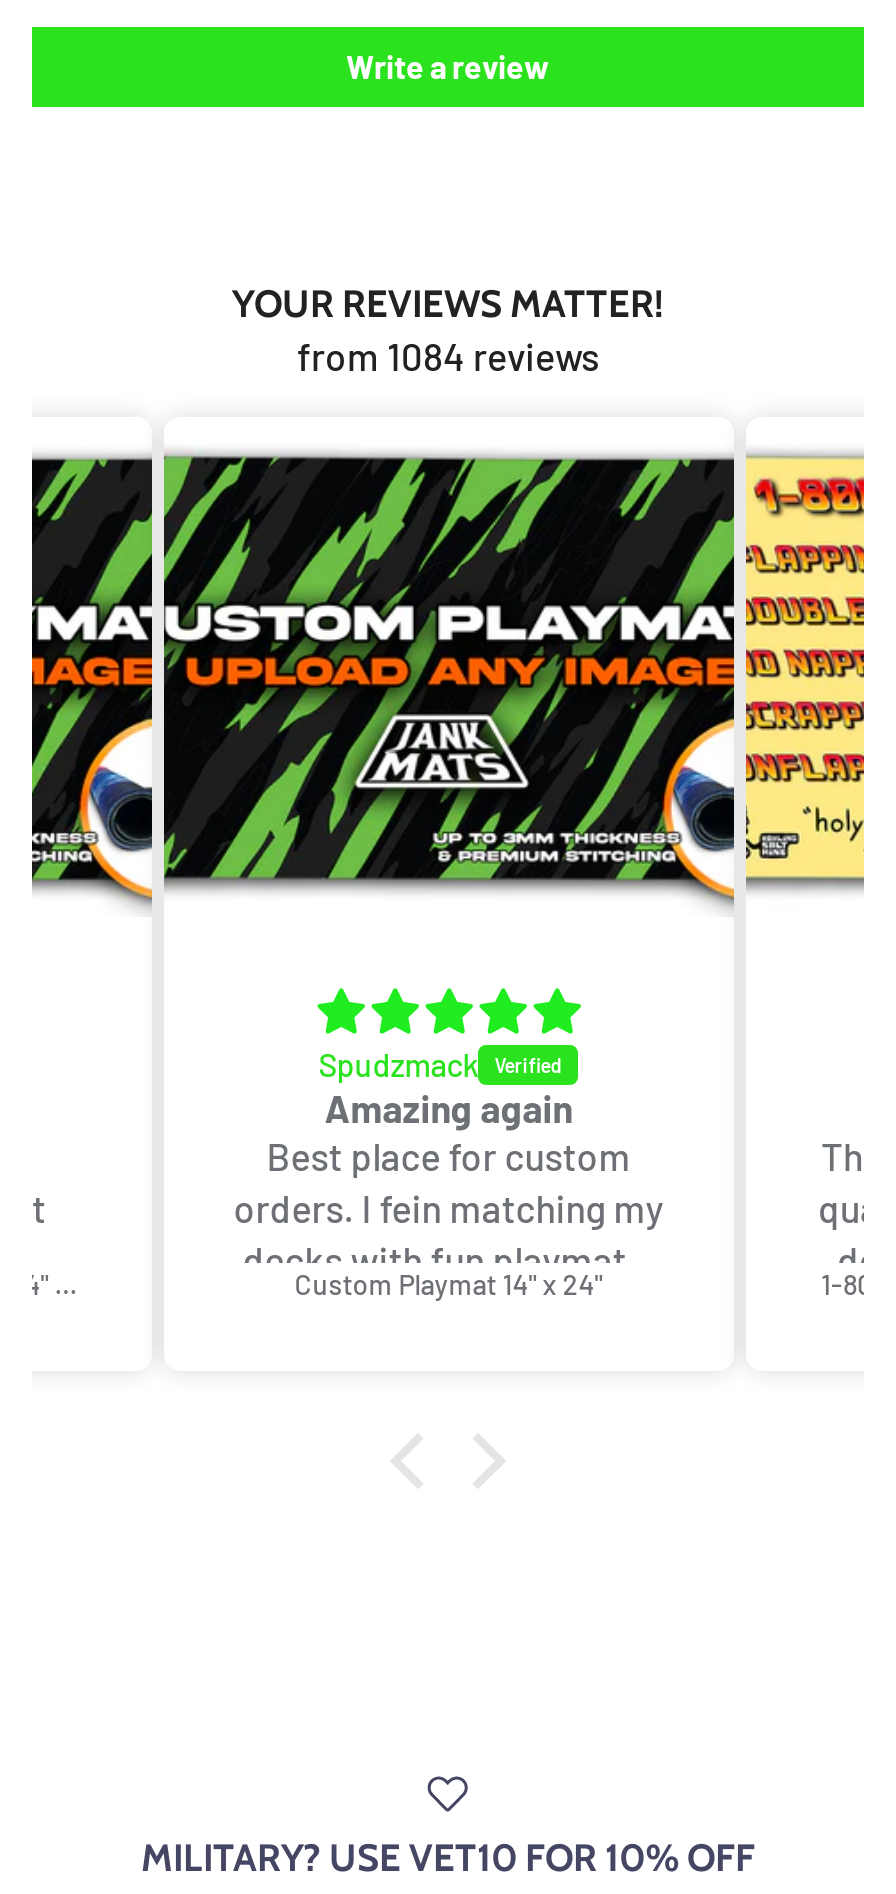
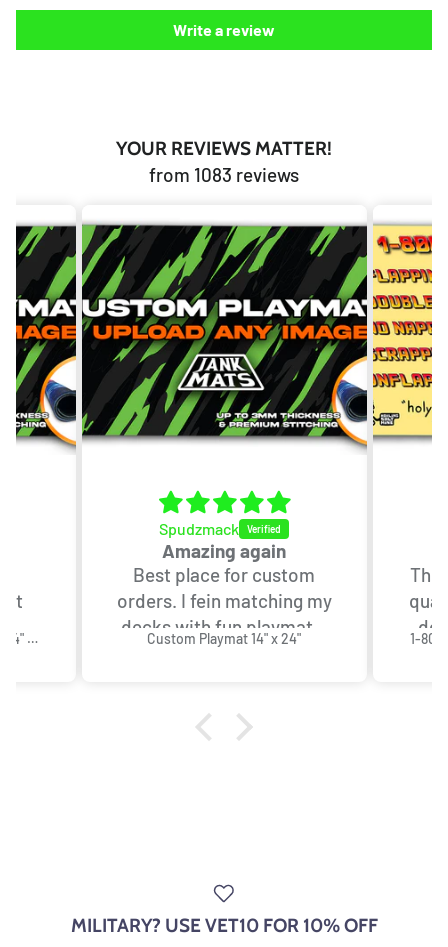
[297,334,599,380] from 1084 reviews -> [149,163,299,186] from 1083 reviews

